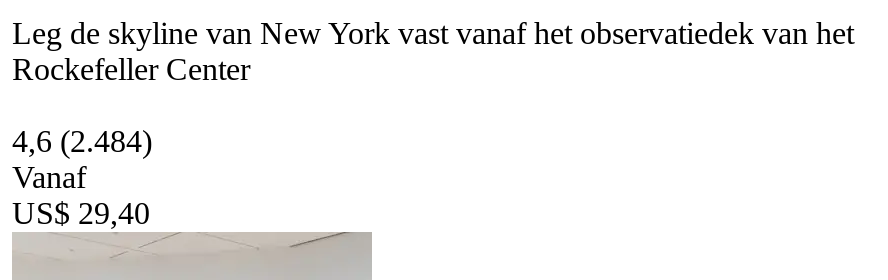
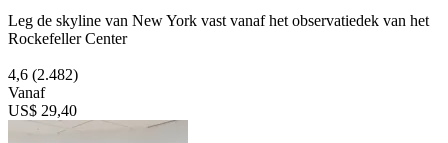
[12,125,152,159] 4,6 (2.484) -> [8,66,78,83] 4,6 (2.482)

